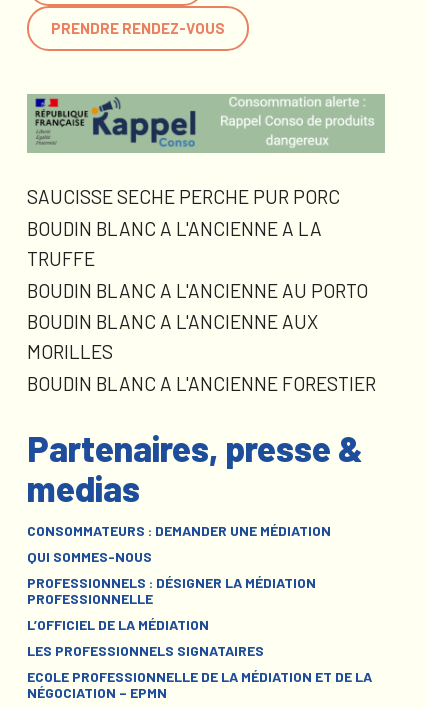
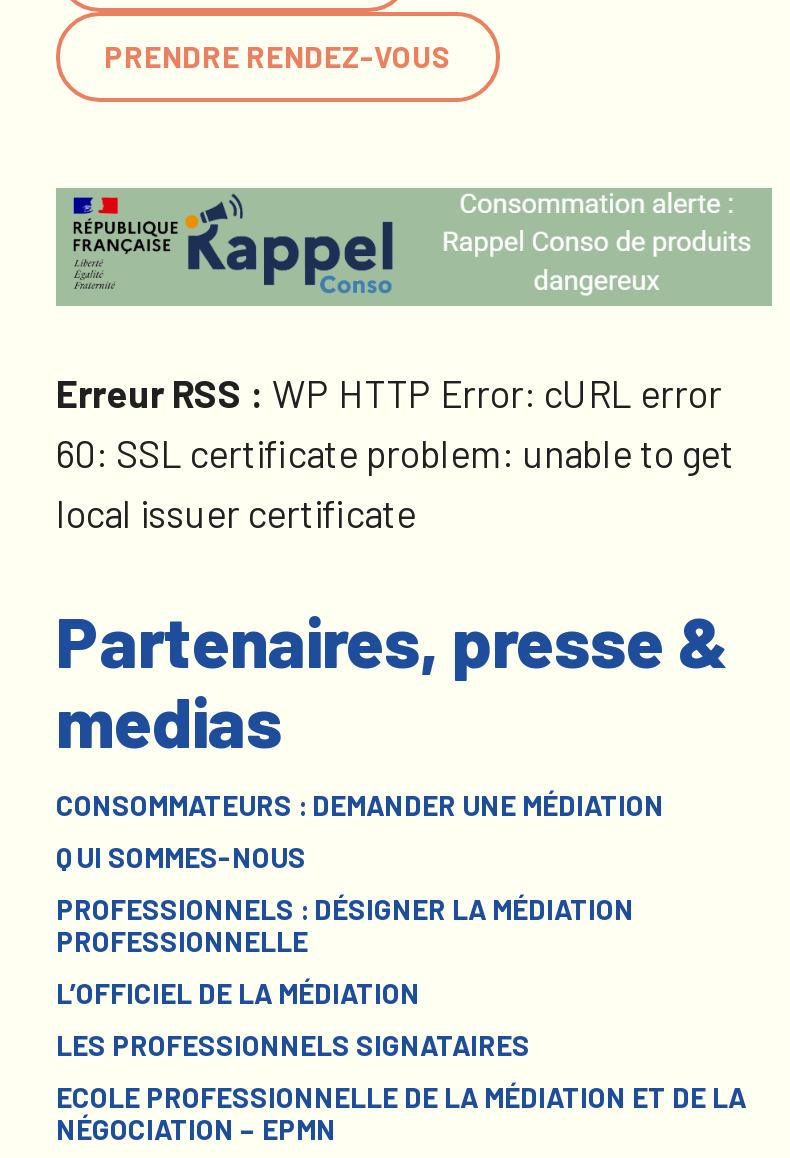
[27,185,376,395] SAUCISSE SECHE PERCHE PUR PORC | BOUDIN BLANC A L'ANCIENNE A LA | TRUFFE | BOUDIN BLANC A L'ANCIENNE AU PORTO | BOUDIN BLANC A L'ANCIENNE AUX | MORILLES | BOUDIN BLANC A L'ANCIENNE FORESTIER -> [56,369,734,535] Erreur RSS : WP HTTP Error: cURL error | 60: SSL certificate problem: unable to get | local issuer certificate

